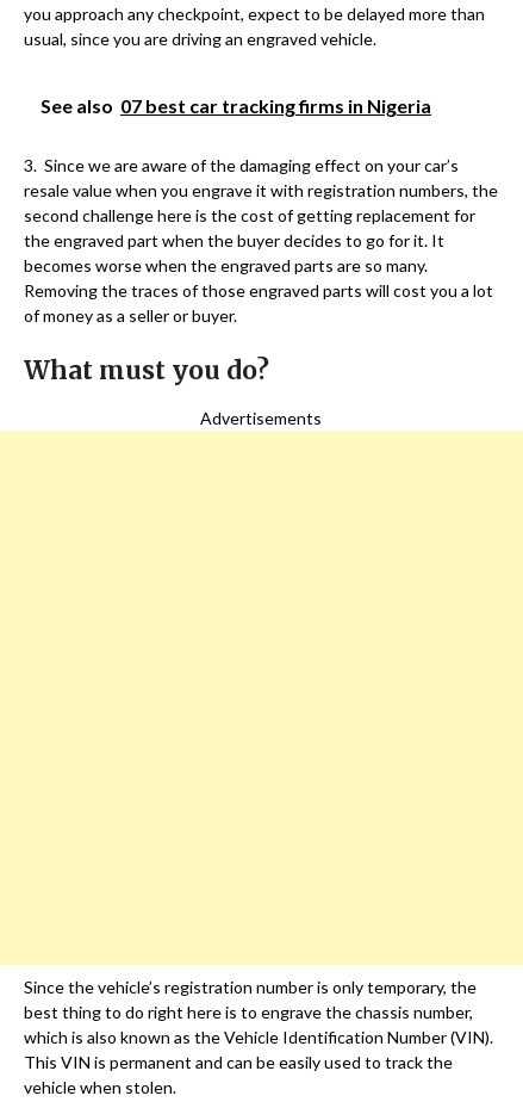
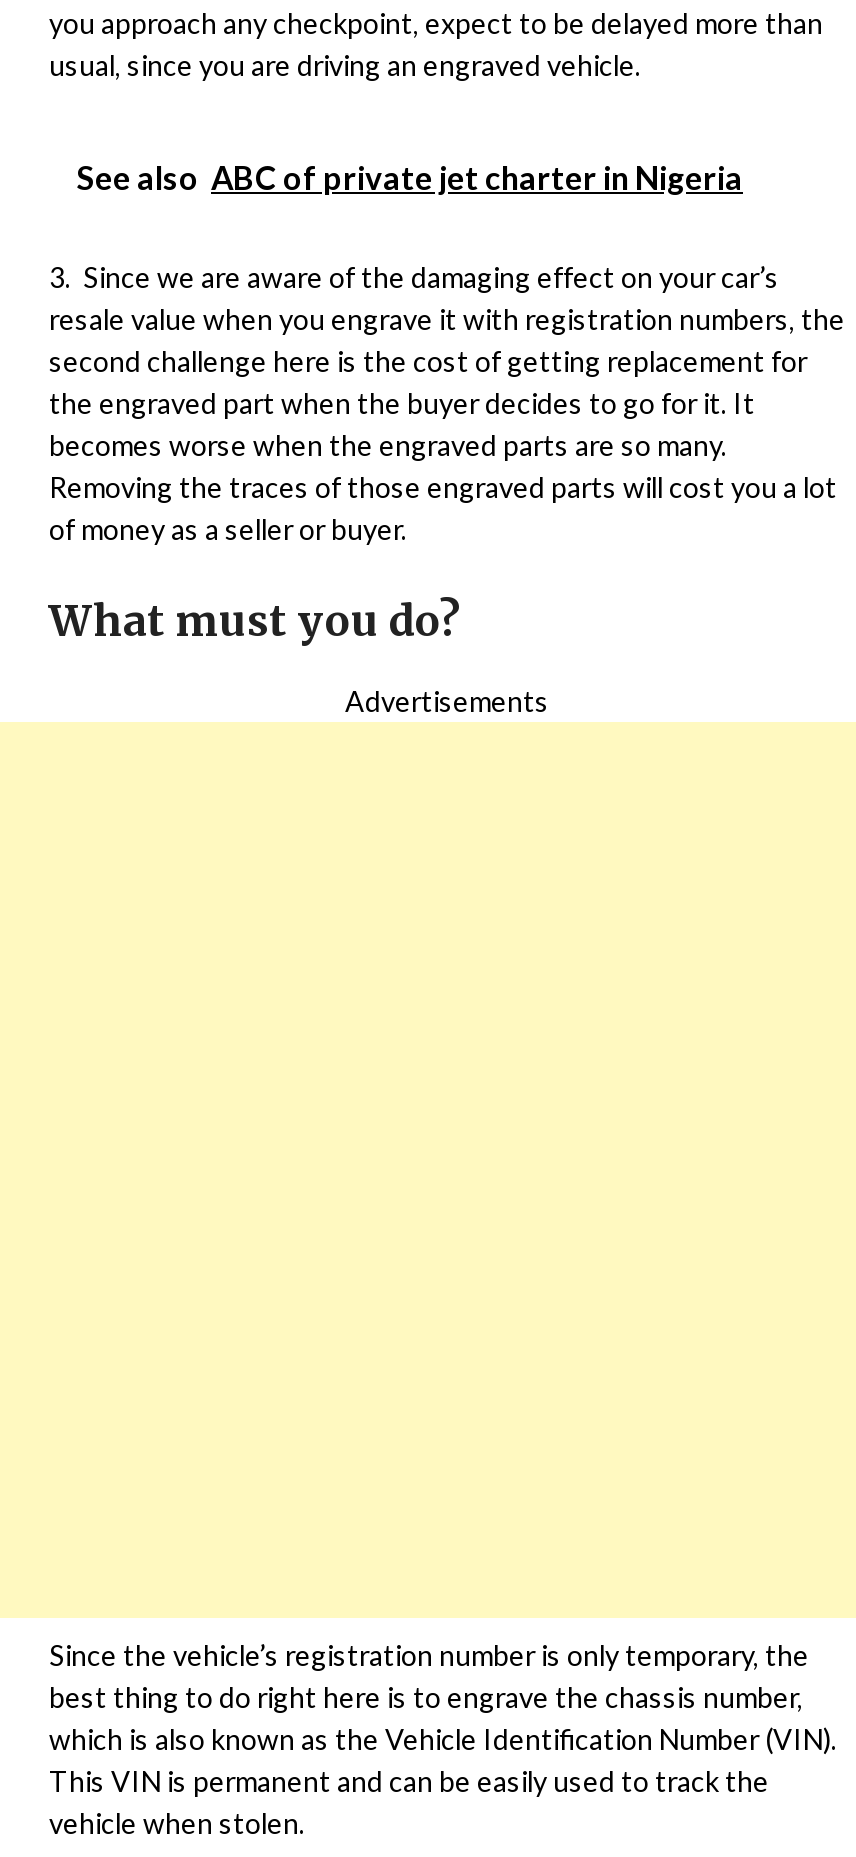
[41,94,431,116] See also 07 best car tracking firms in Nigeria -> [77,157,743,195] See also ABC of private jet charter in Nigeria

